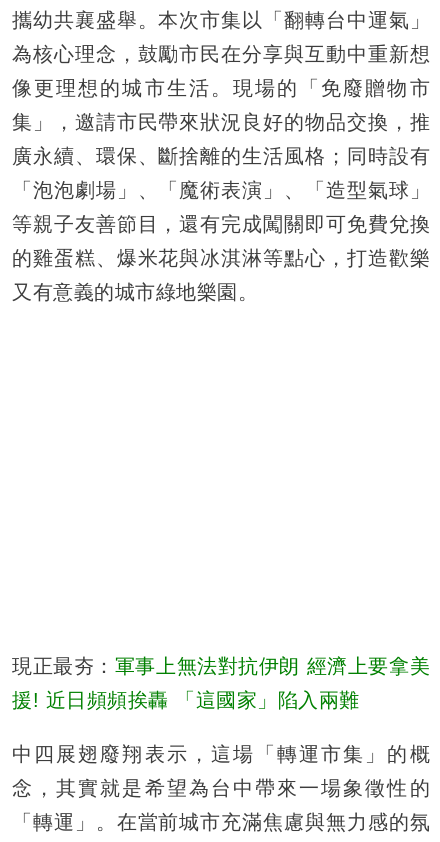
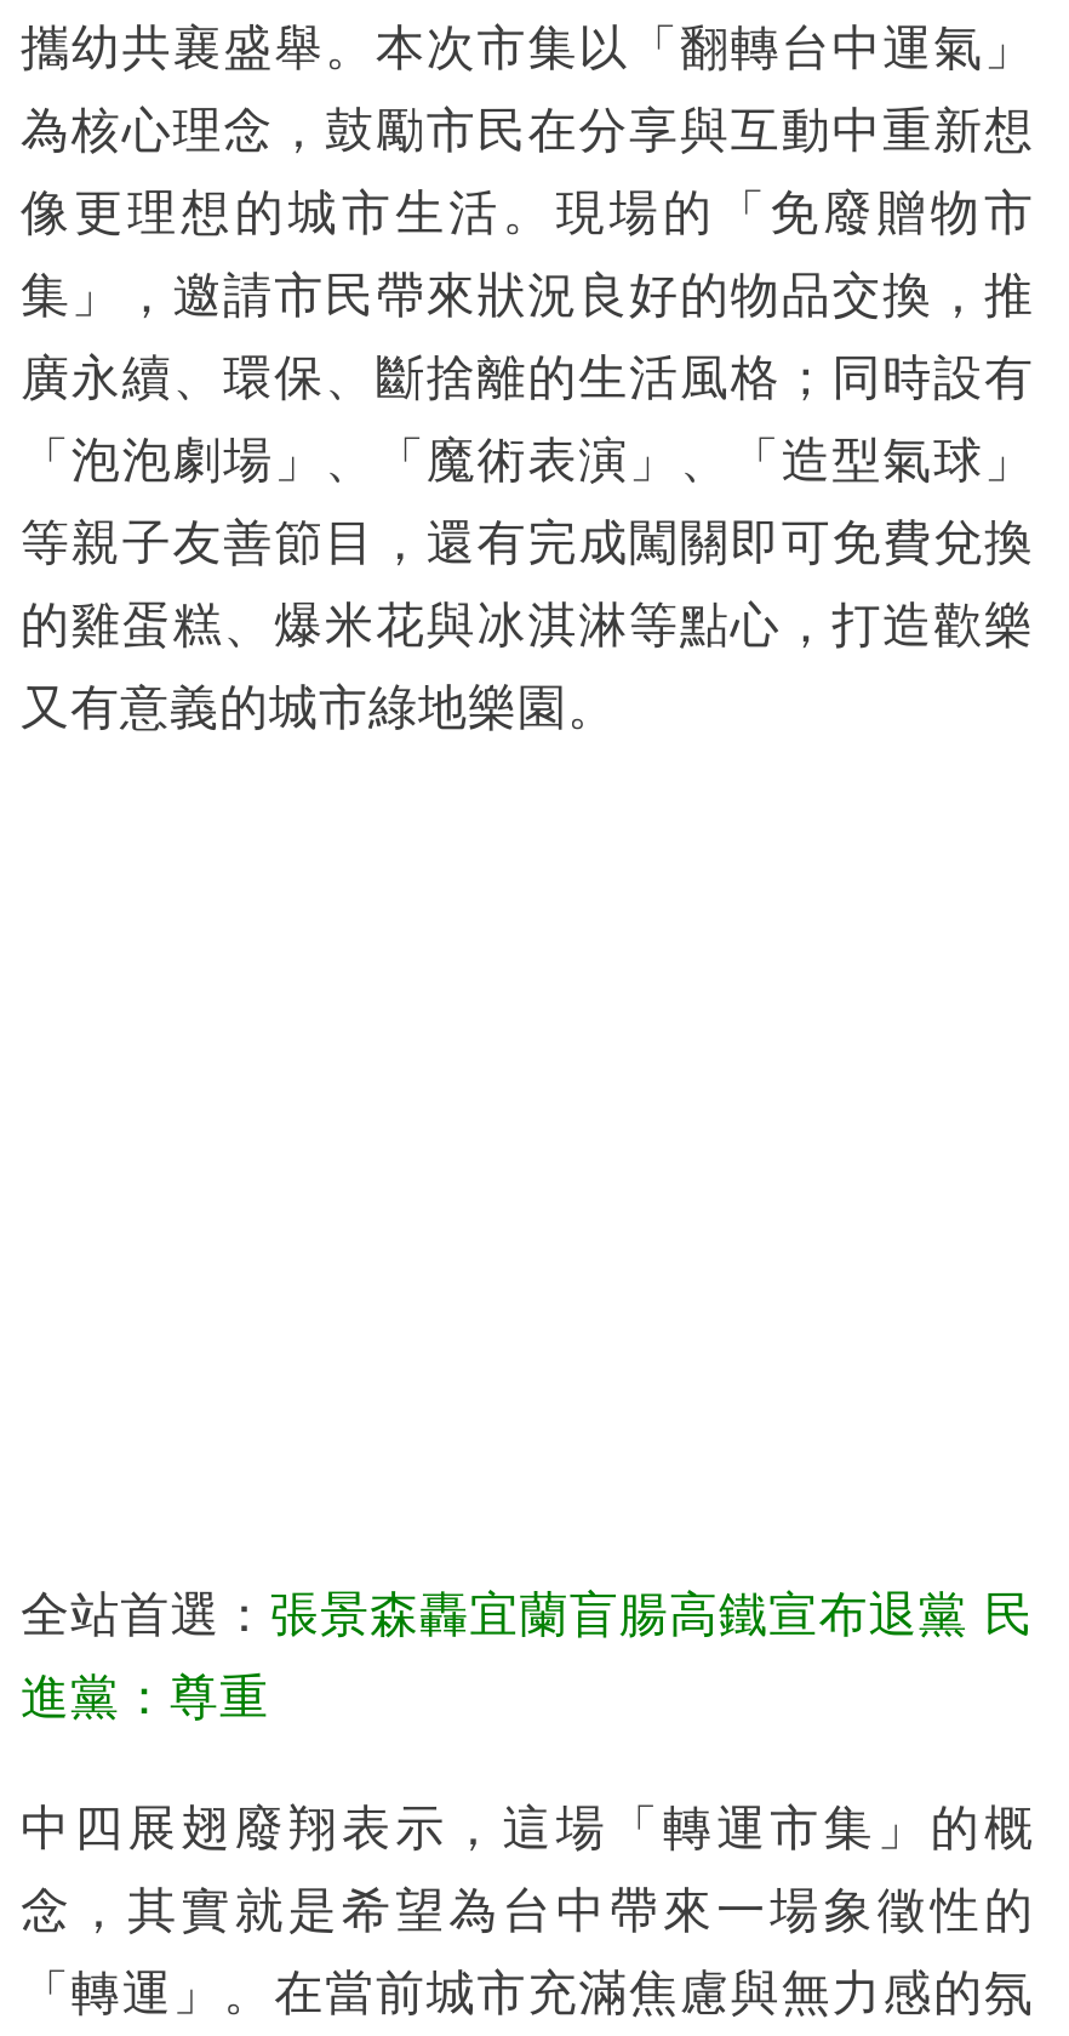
[12,655,430,677] 現正最夯：軍事上無法對抗伊朗 經濟上要拿美 -> [21,1587,1034,1640] 全站首選：張景森轟宜蘭盲腸高鐵宣布退黨 民
[12,689,359,711] 援! 近日頻頻挨轟 「這國家」陷入兩難 -> [21,1669,269,1722] 進黨：尊重

